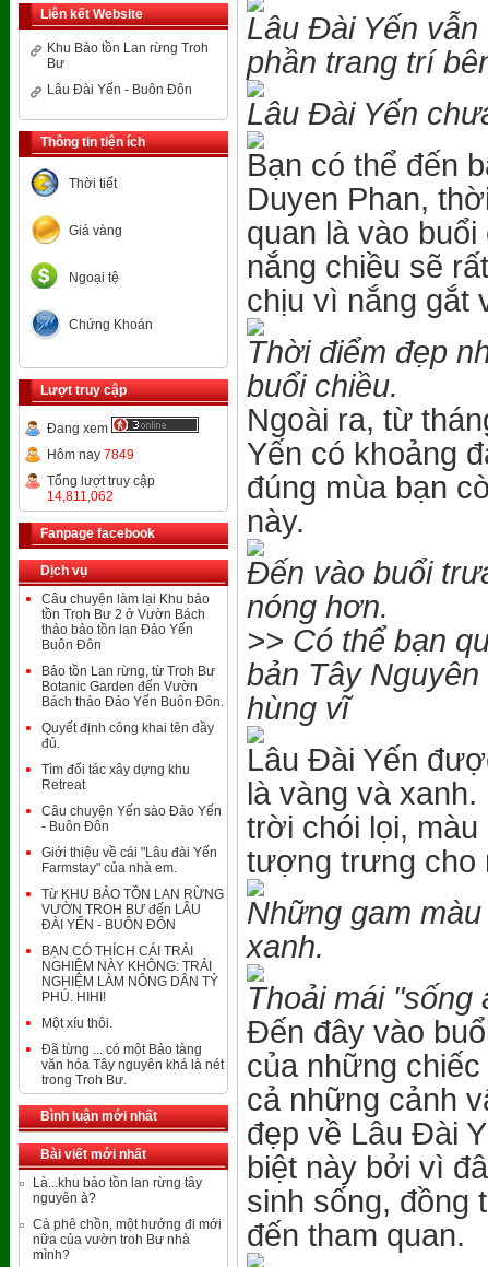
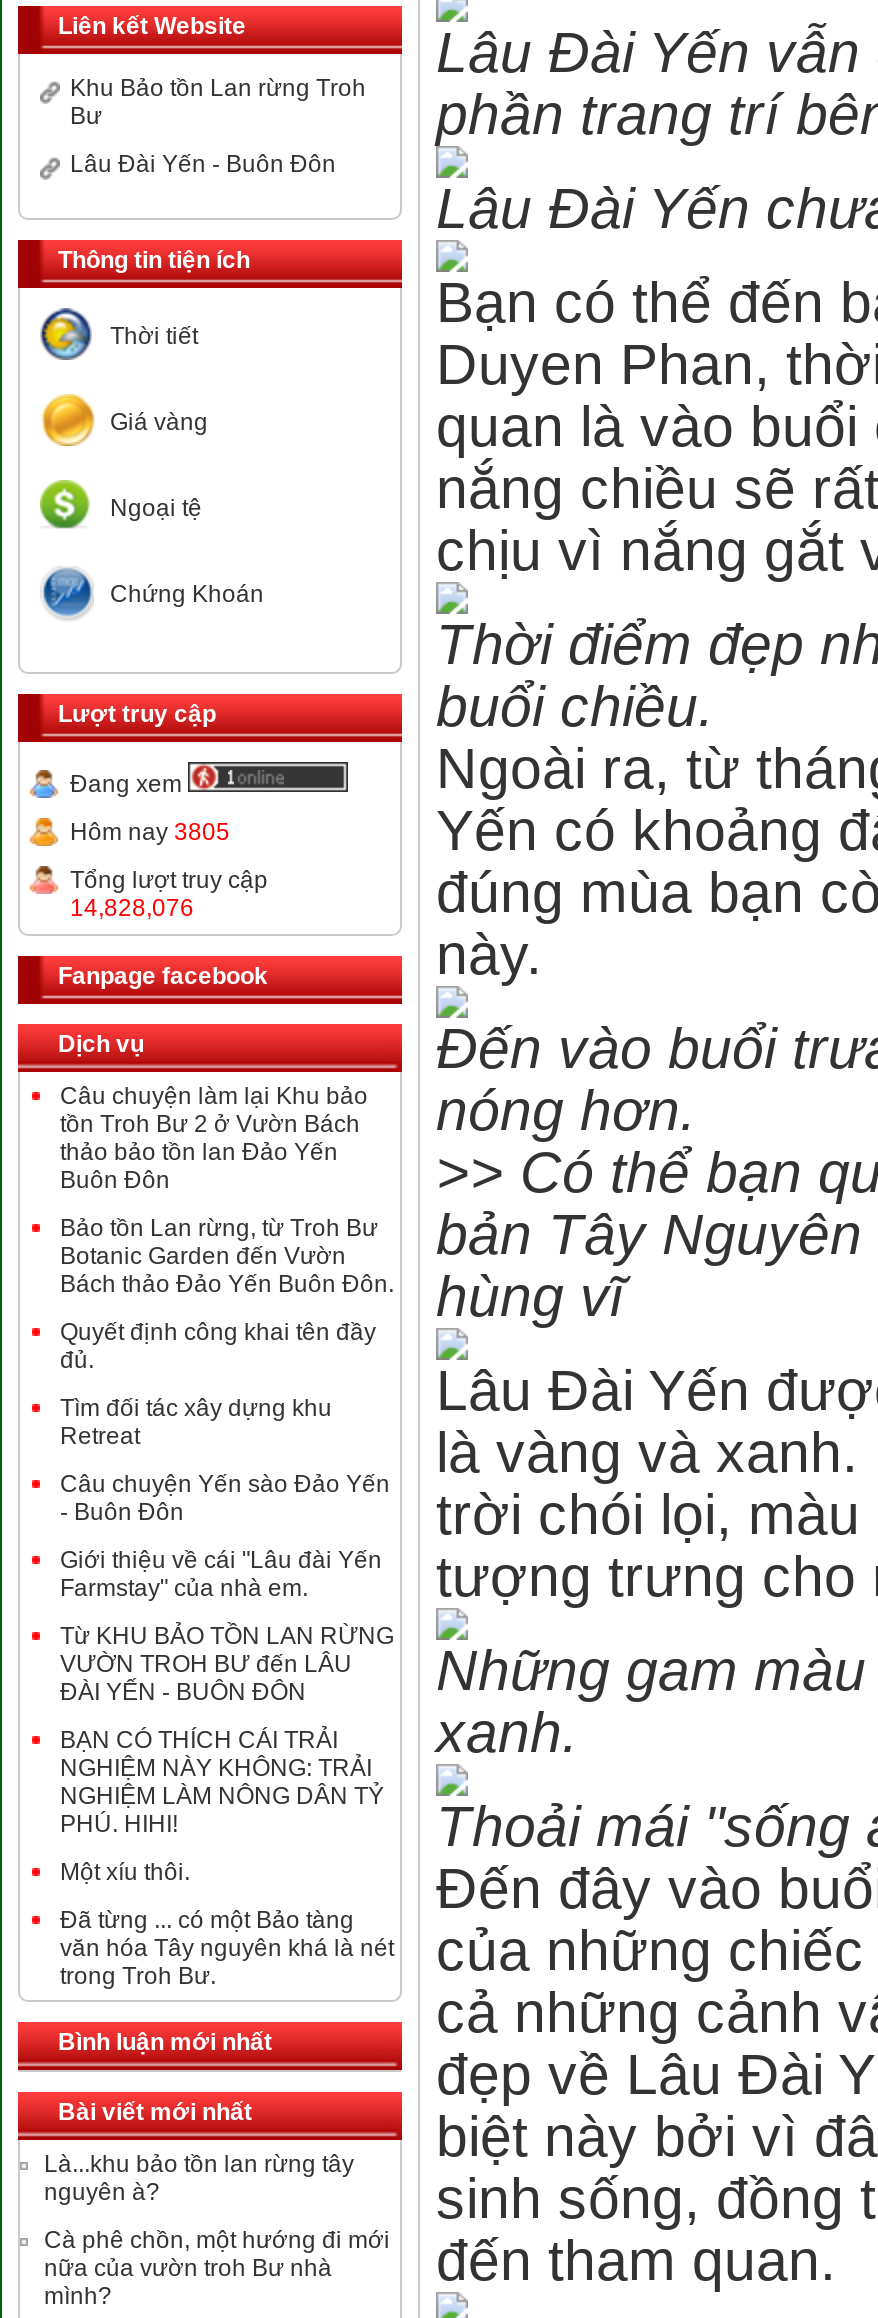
[47,447,134,462] Hôm nay 7849 -> [70,818,230,846] Hôm nay 3805
[47,489,114,504] 14,811,062 -> [70,894,194,922] 14,828,076

